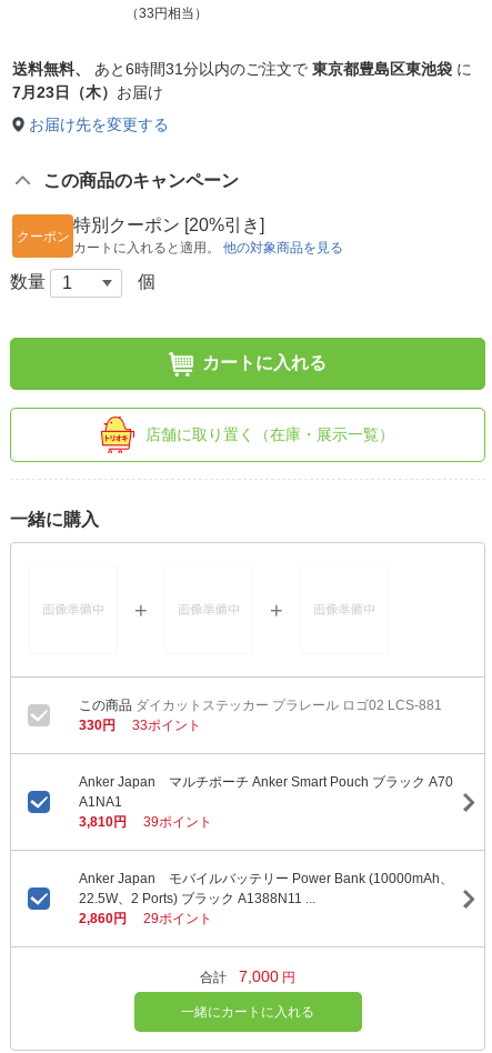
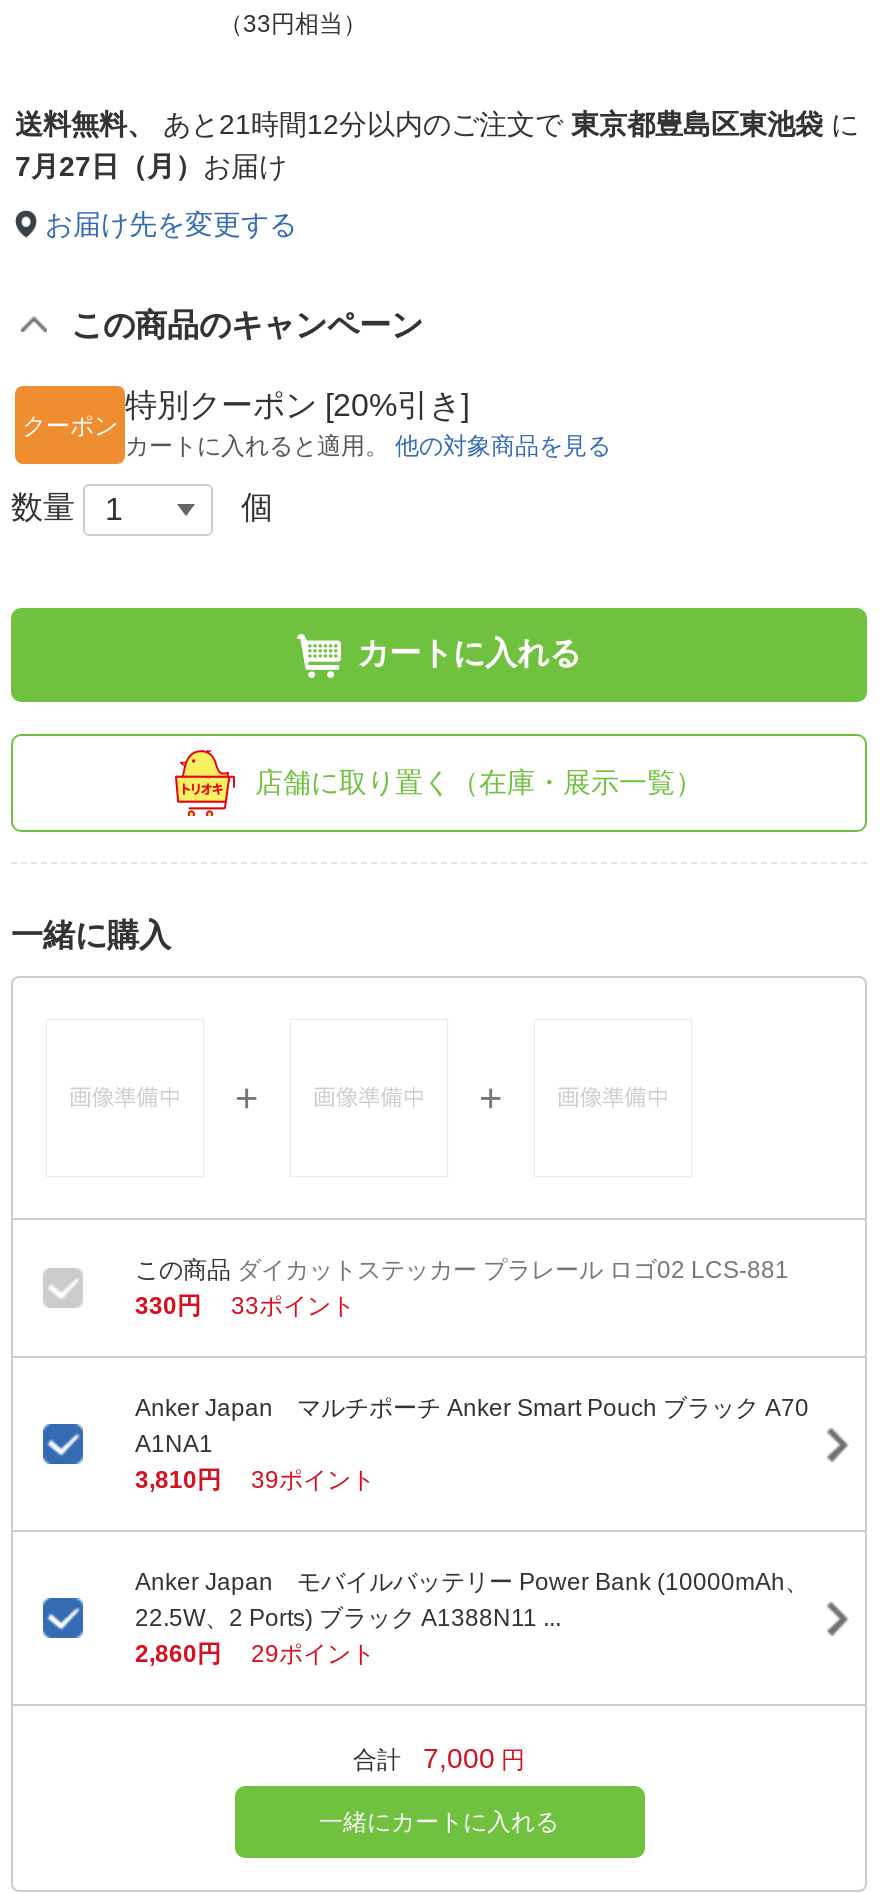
[12,60,472,78] 送料無料、あと6時間31分以内のご注文で東京都豊島区東池袋に -> [15,108,859,140] 送料無料、あと21時間12分以内のご注文で東京都豊島区東池袋に
[12,83,163,101] 7月23日（木）お届け -> [15,150,287,182] 7月27日（月）お届け

